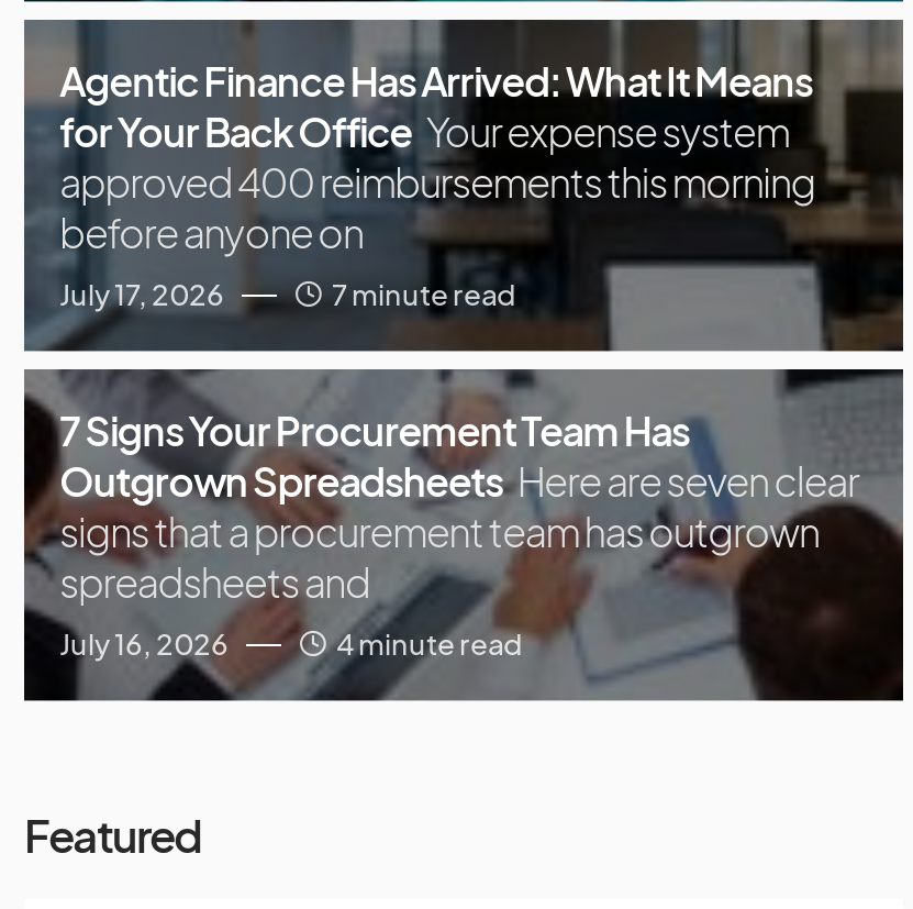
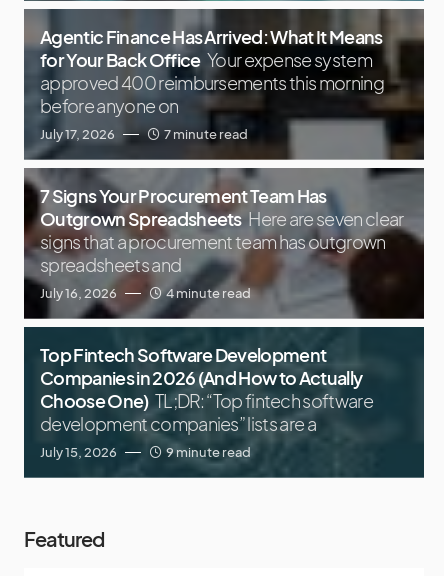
none -> [24,326,424,478] [image] | Top Fintech Software Development | Companies in 2026 (And How to Actually | Choose One) TL;DR: “Top fintech software | development companies” lists are a | July 15, 2026 | 9 minute read

